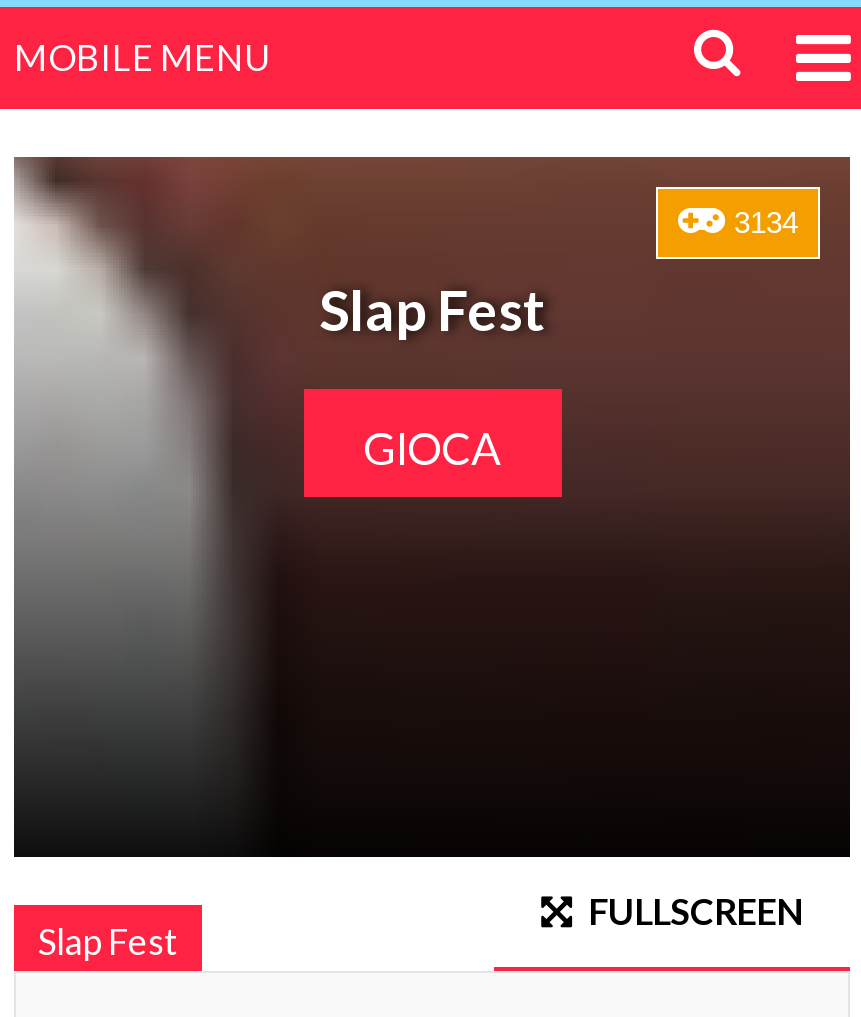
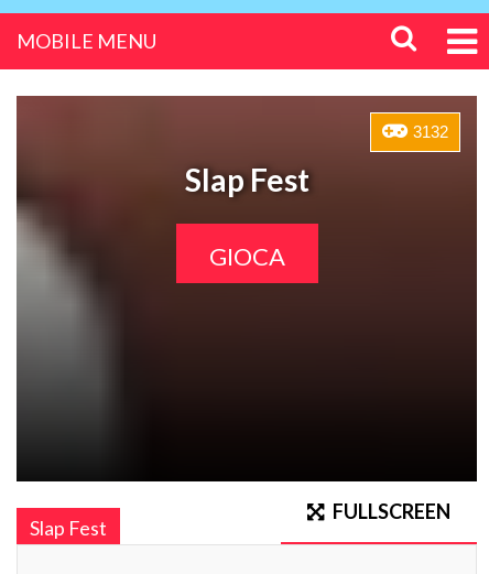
[14,159,232,703] [image] -> [15,97,135,396] [image]
[734,205,798,239] 3134 -> [413,122,448,141] 3132

